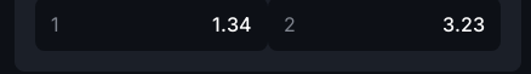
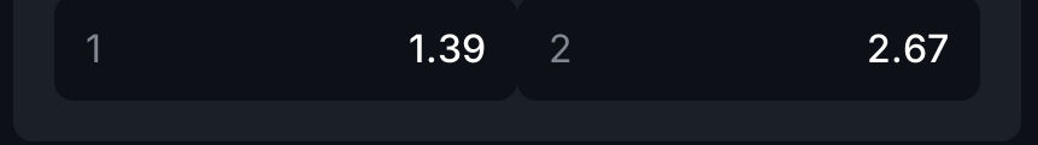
[212,12,296,36] 1.34 2 -> [409,24,573,72] 1.39 2
[442,12,485,36] 3.23 -> [867,24,949,72] 2.67

